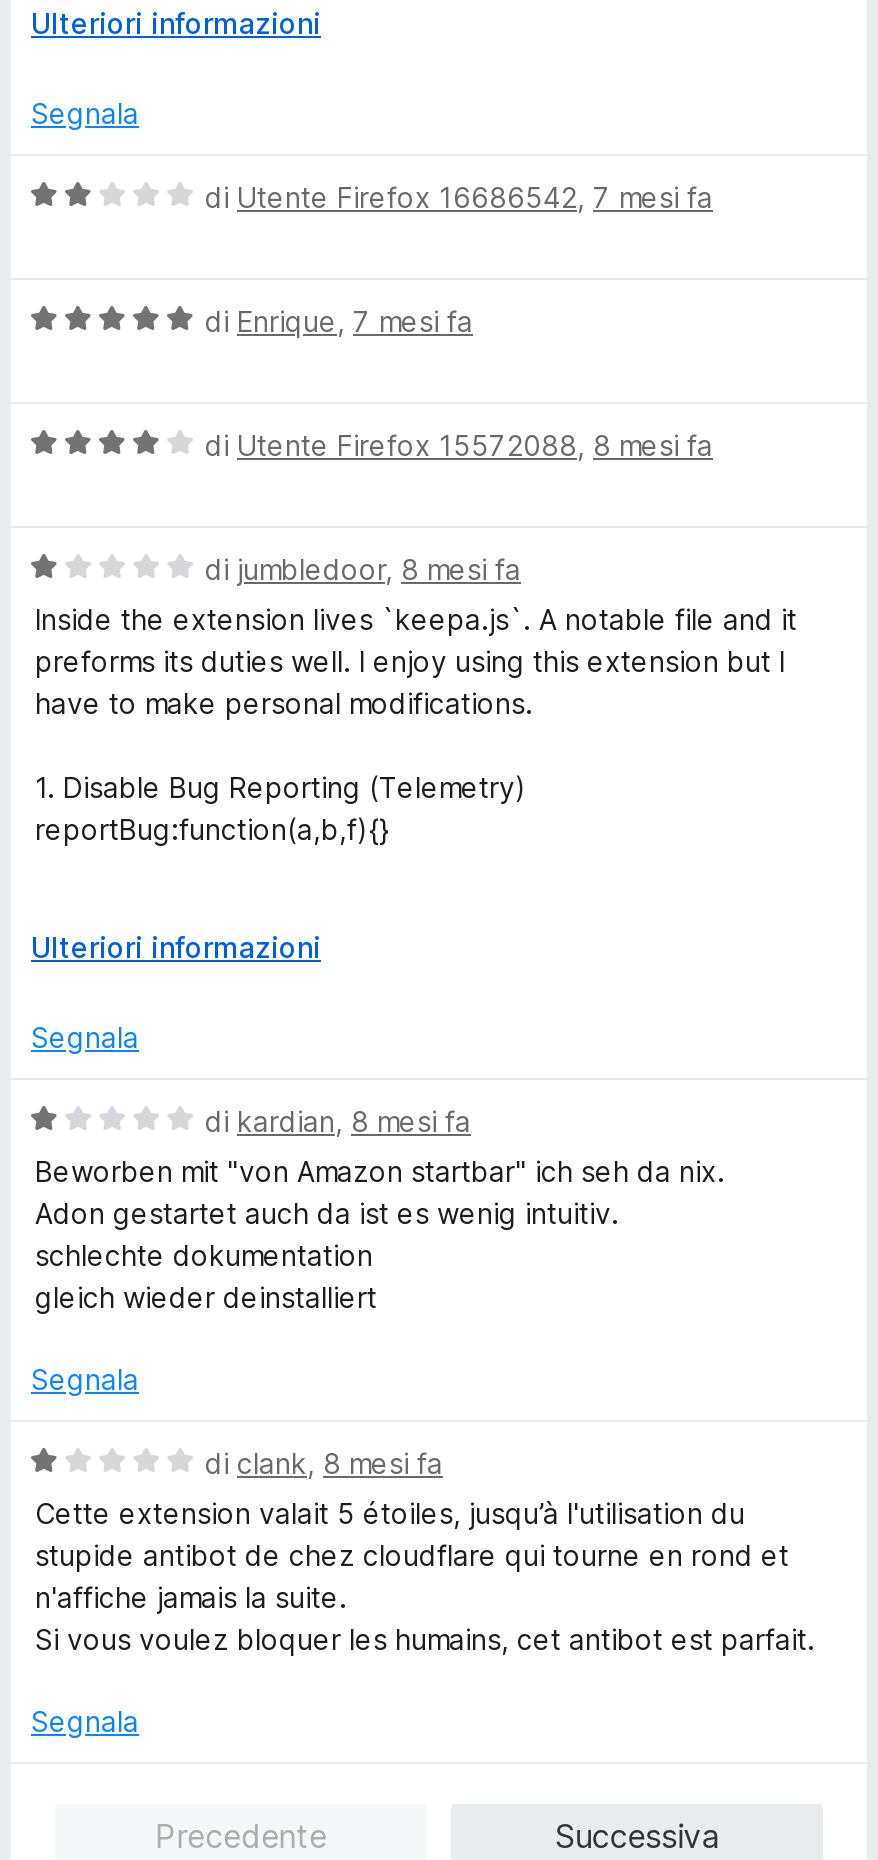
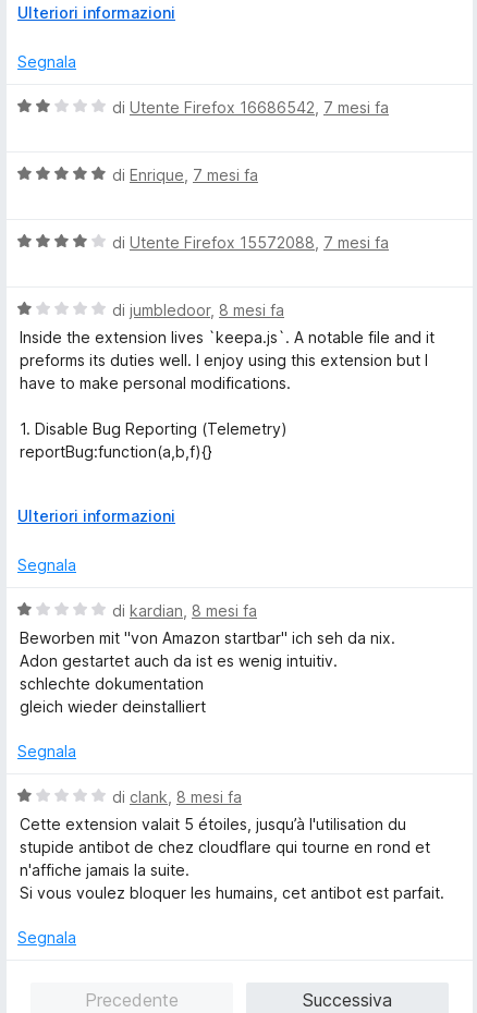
[205,428,713,462] di Utente Firefox 15572088, 8 mesi fa -> [112,233,389,252] di Utente Firefox 15572088, 7 mesi fa

